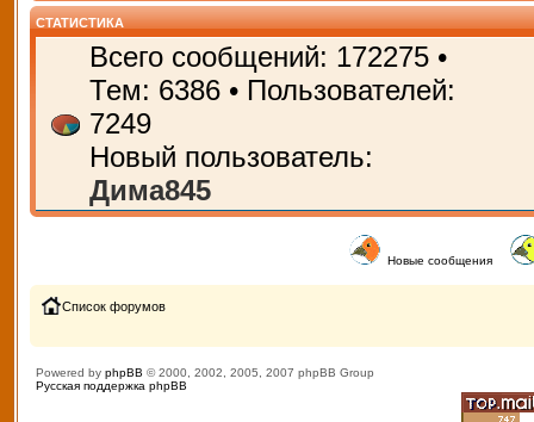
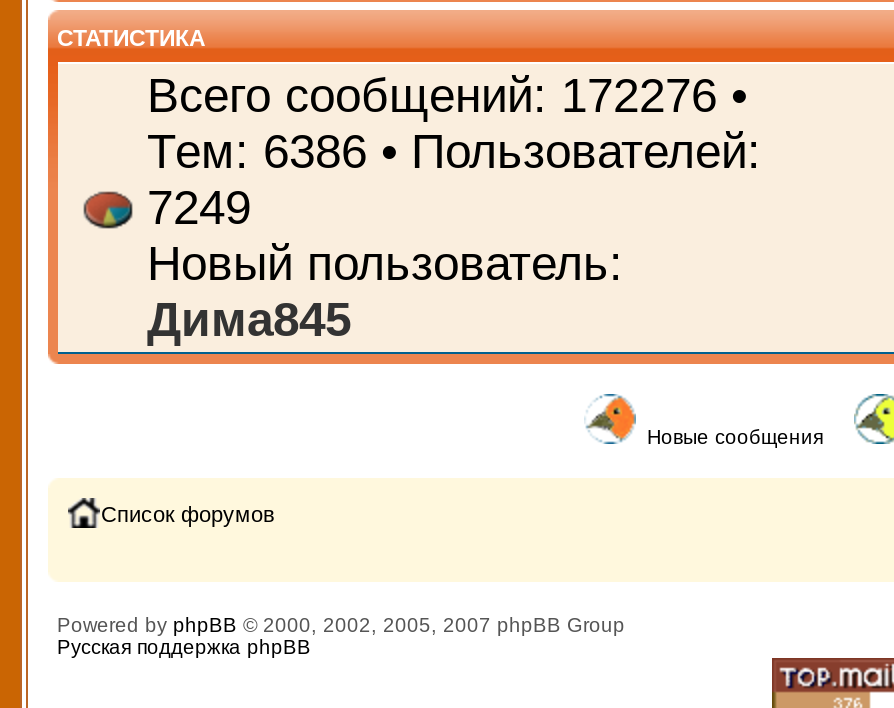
[89,41,446,73] Всего сообщений: 172275 • -> [147,68,747,122] Всего сообщений: 172276 •

